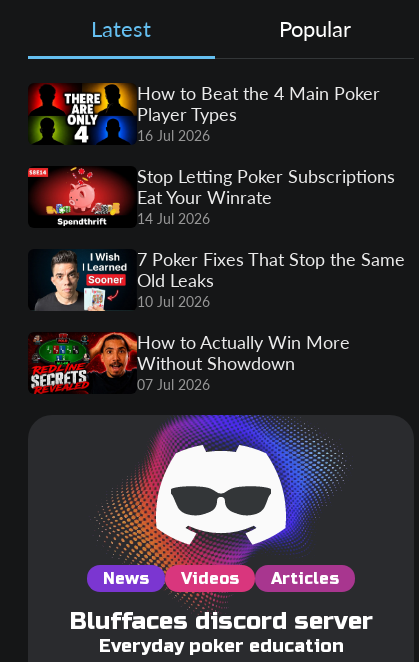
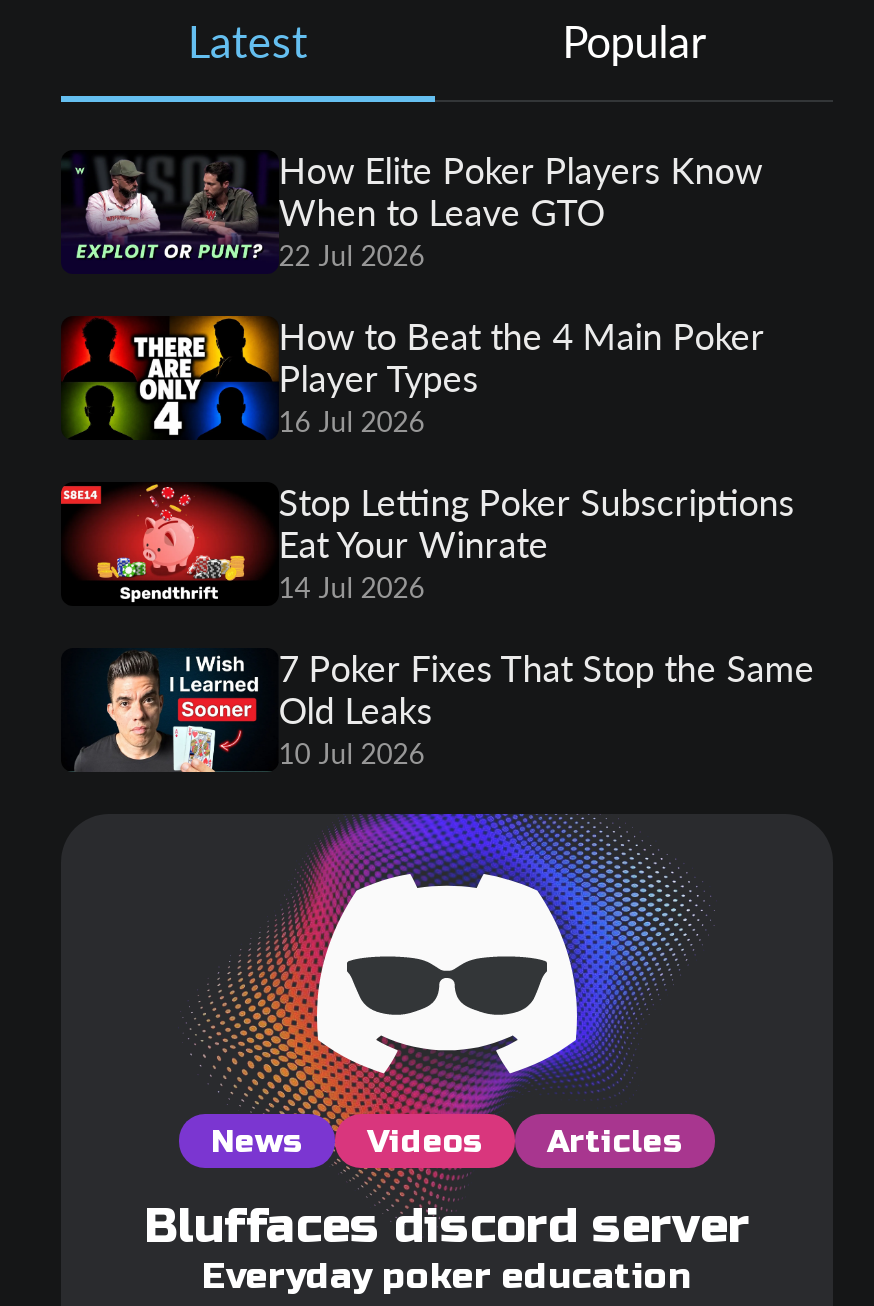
none -> [63,148,763,272] [image] | How Elite Poker Players Know | When to Leave GTO | 22 Jul 2026
moved [27,82,405,310] -> [59,314,815,770]: [image] | How to Beat the 4 Main Poker | Player Types | ... | Old Leaks | 10 Jul 2026
[29,331,350,394] [image] | How to Actually Win More | Without Showdown | 07 Jul 2026 -> none

